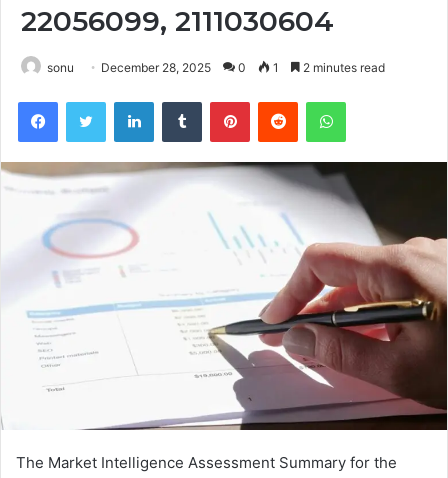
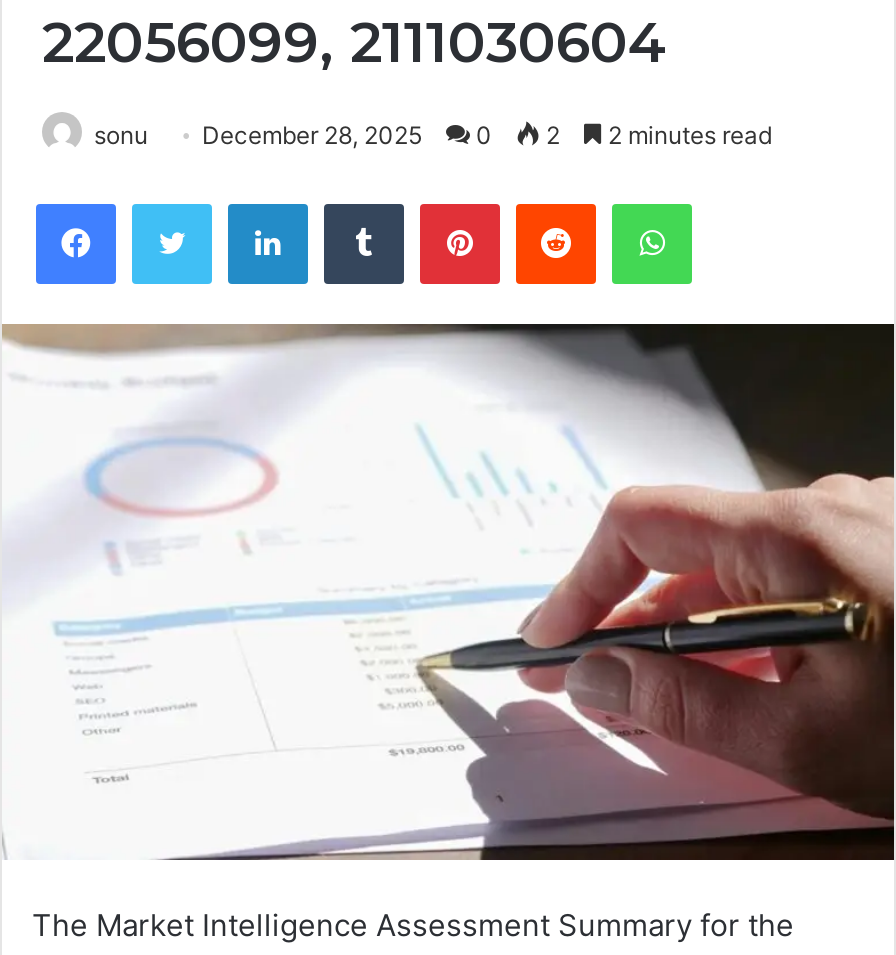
[47,60,385,75] sonu December 28, 2025 0 1 2 minutes read -> [94,119,772,149] sonu December 28, 2025 0 2 2 minutes read

